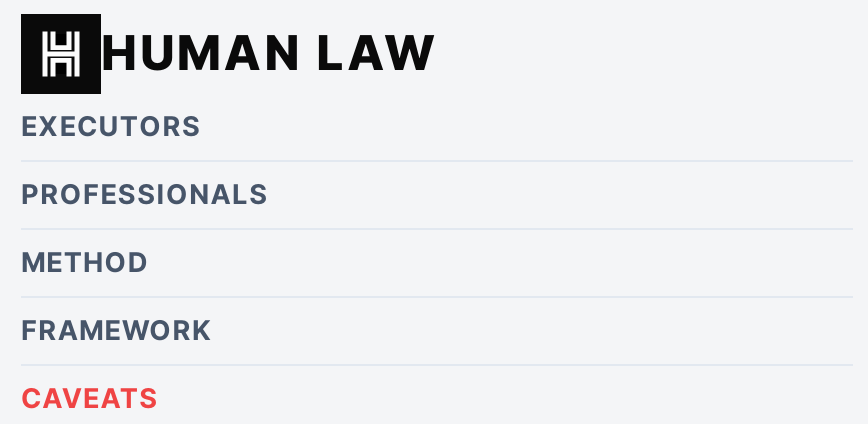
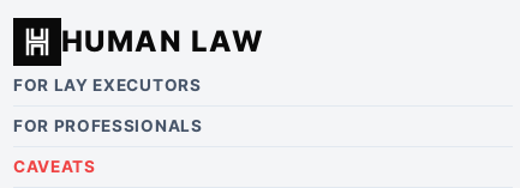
[21,110,269,346] EXECUTORS | PROFESSIONALS | METHOD | FRAMEWORK -> [13,75,202,135] FOR LAY EXECUTORS | FOR PROFESSIONALS

